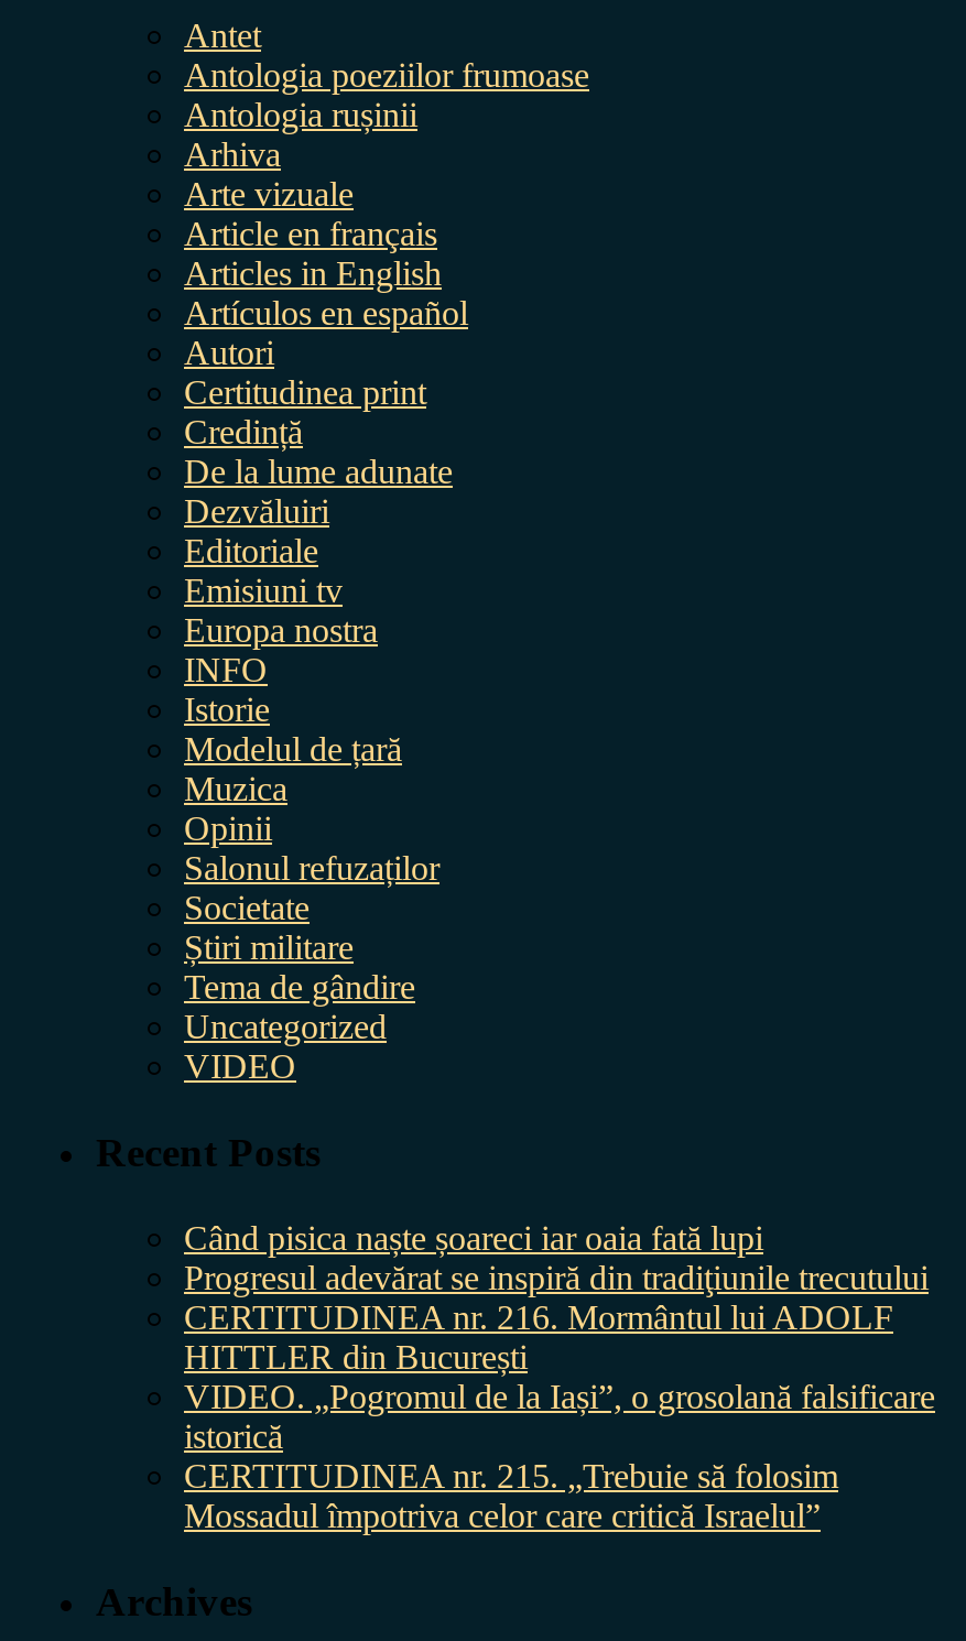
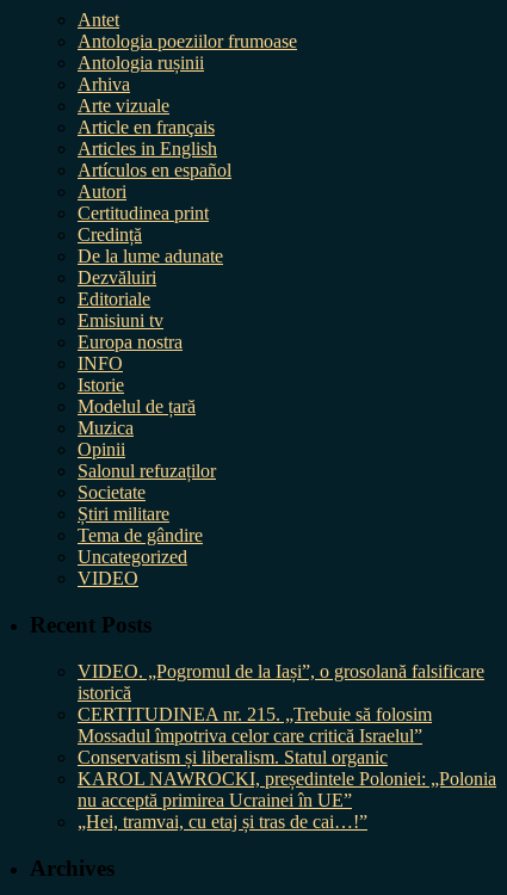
[184,1219,929,1375] Când pisica naște șoareci iar oaia fată lupi | Progresul adevărat se inspiră din tradiţiunile trecutului | CERTITUDINEA nr. 216. Mormântul lui ADOLF | HITTLER din București -> none
moved [184,1378,935,1534] -> [78,661,484,746]: VIDEO. „Pogromul de la Iași”, o grosolană falsificare | istorică | CERTITUDINEA nr. 215. „Trebuie să folosim | Mossadul împotriva celor care critică Israelul”
none -> [78,747,496,832] Conservatism și liberalism. Statul organic | KAROL NAWROCKI, președintele Poloniei: „Polonia | nu acceptă primirea Ucrainei în UE” | „Hei, tramvai, cu etaj și tras de cai…!”

